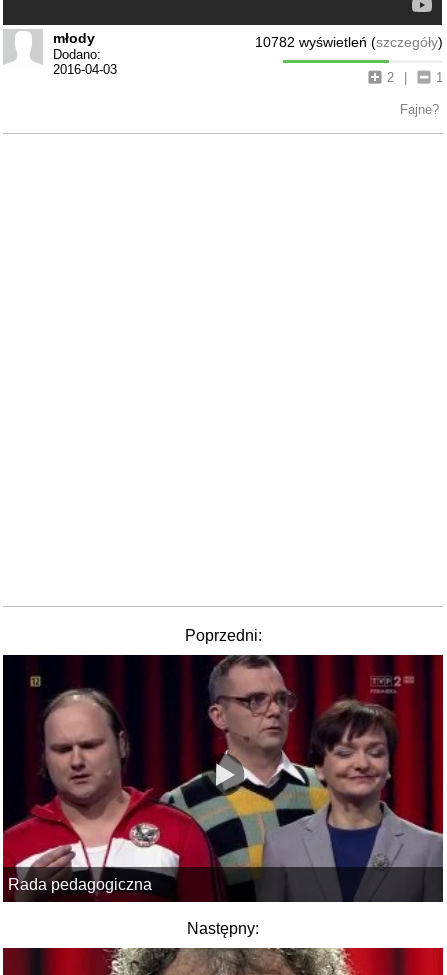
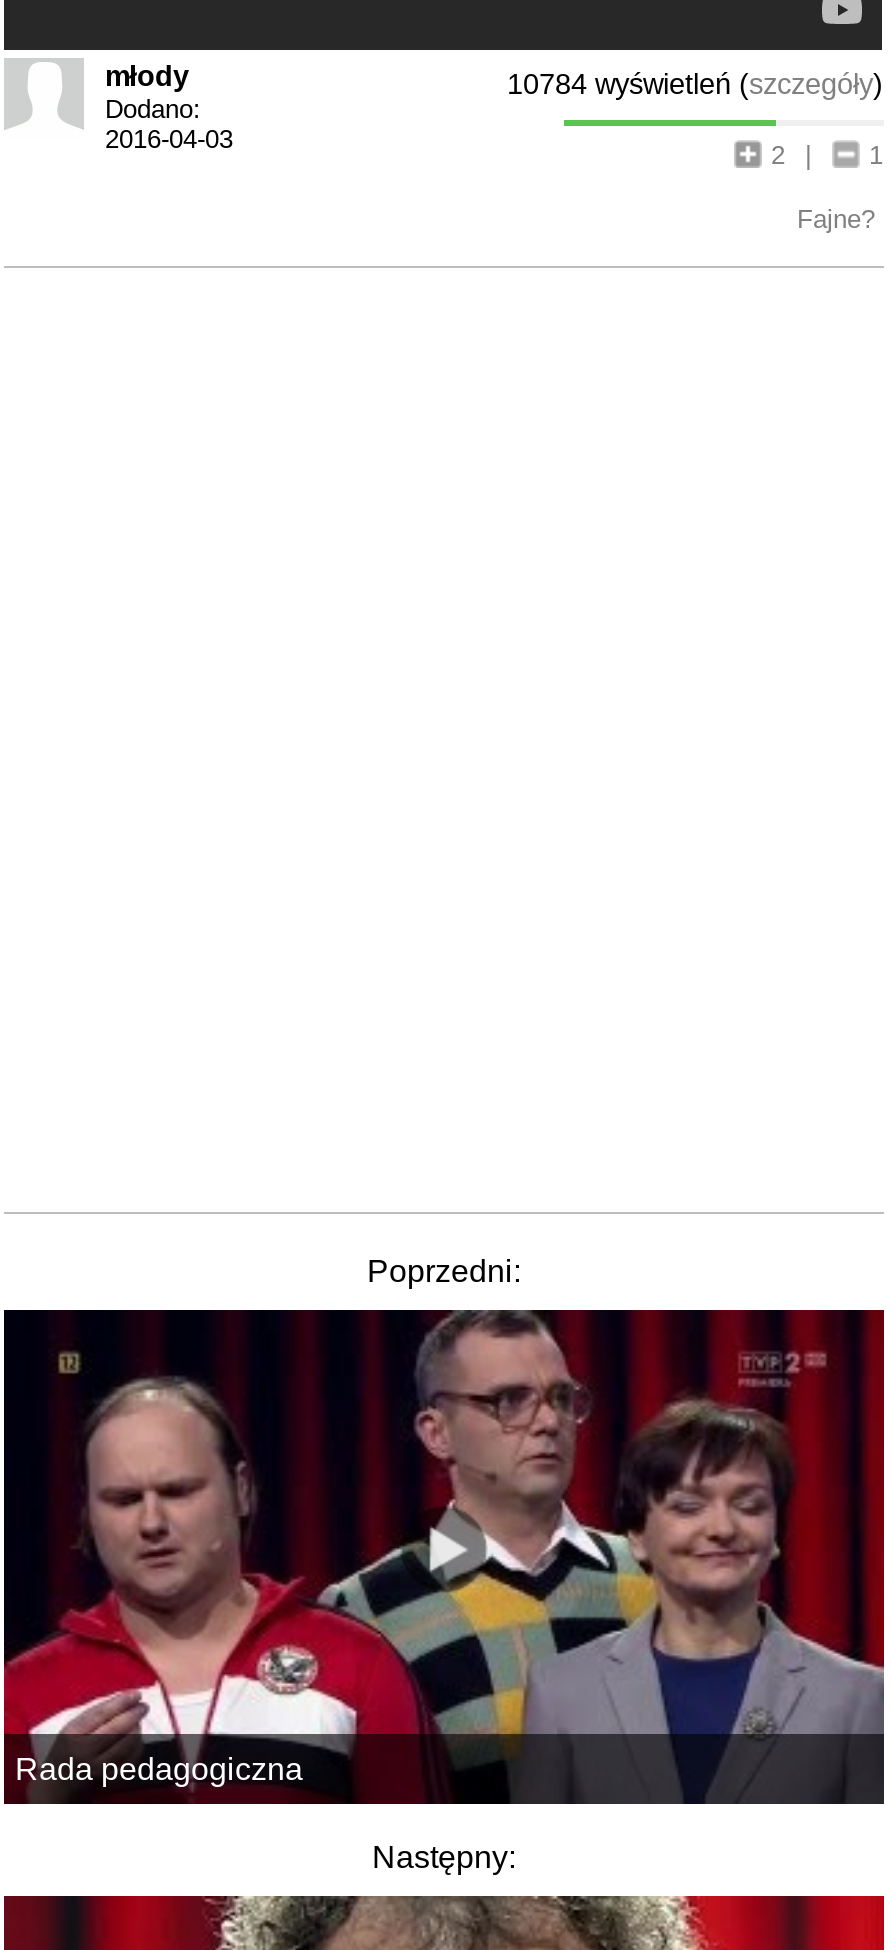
[254,34,442,50] 10782 wyświetleń (szczegóły) -> [507,68,883,100] 10784 wyświetleń (szczegóły)

